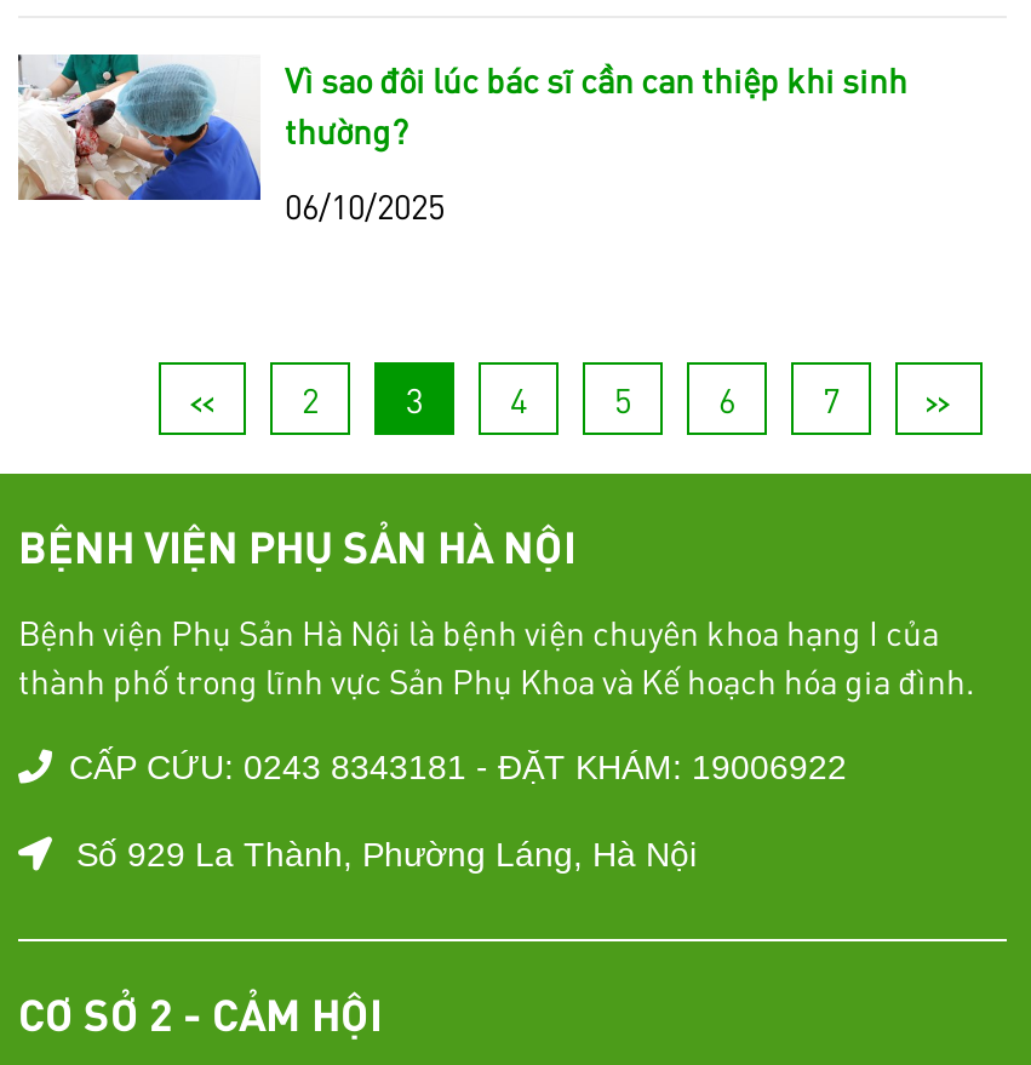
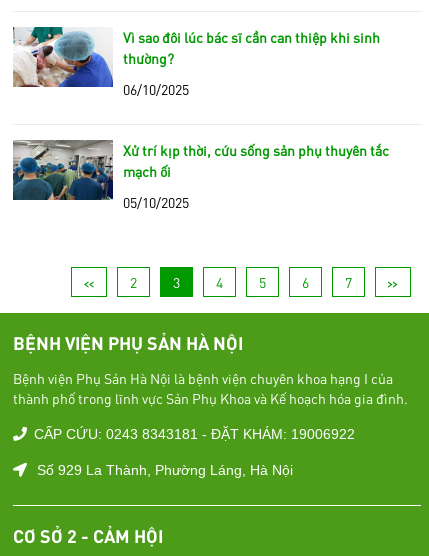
none -> [12,139,389,211] [image] | Xử trí kịp thời, cứu sống sản phụ thuyên tắc | mạch ối | 05/10/2025

